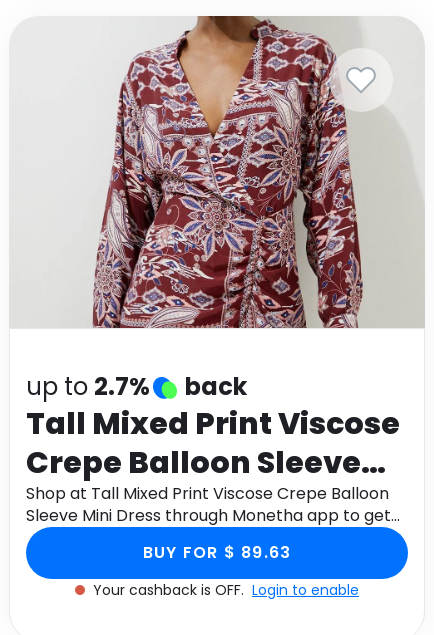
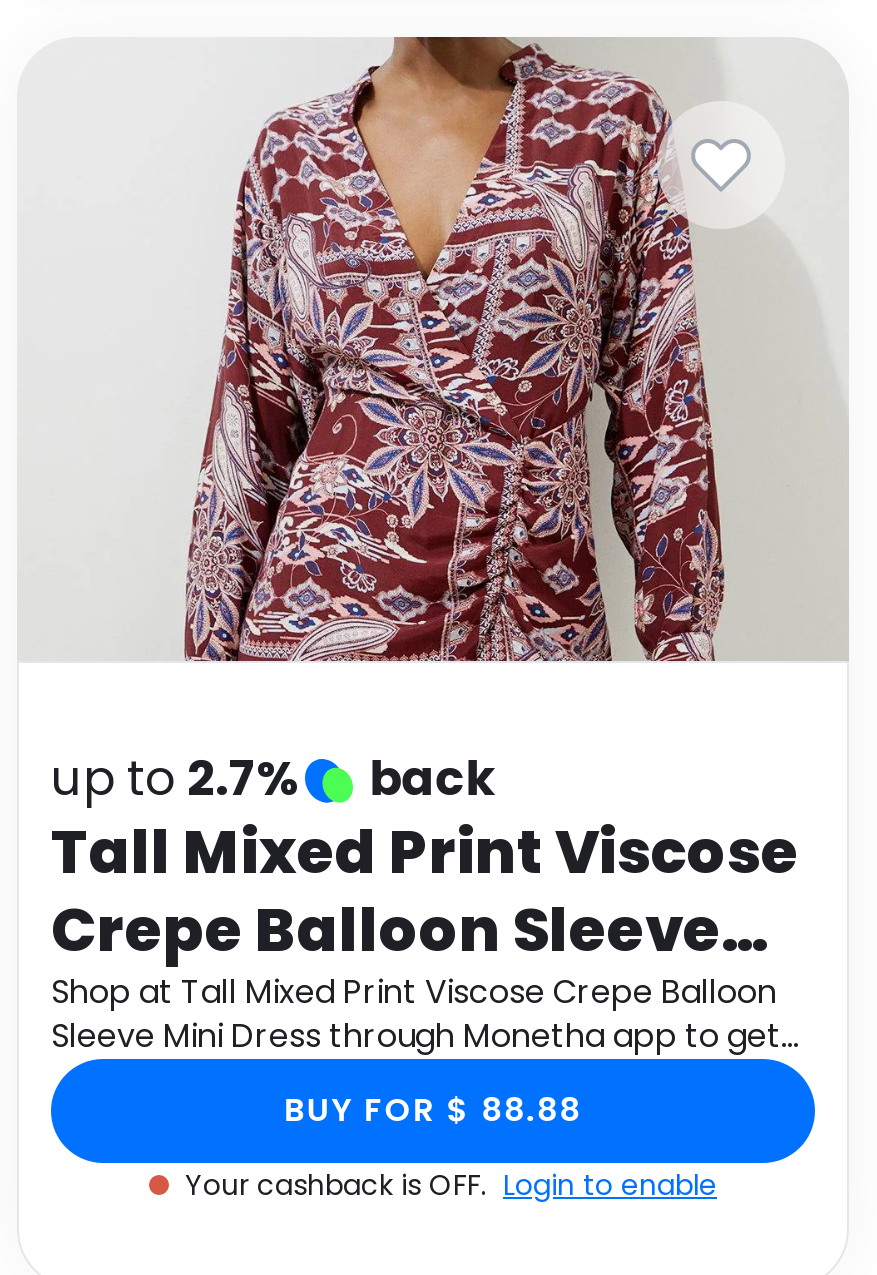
[143,541,291,564] BUY FOR $ 89.63 -> [284,1087,582,1133] BUY FOR $ 88.88

